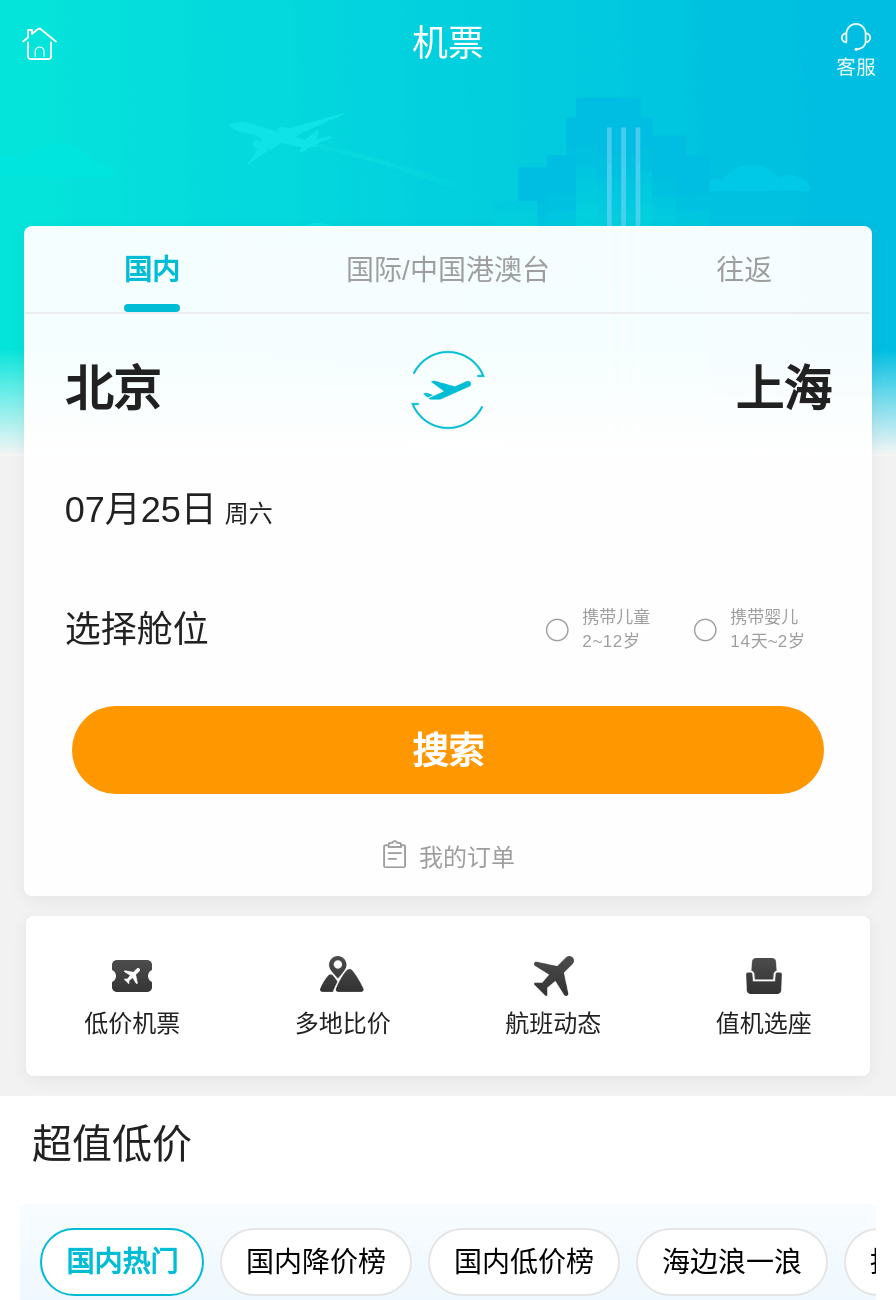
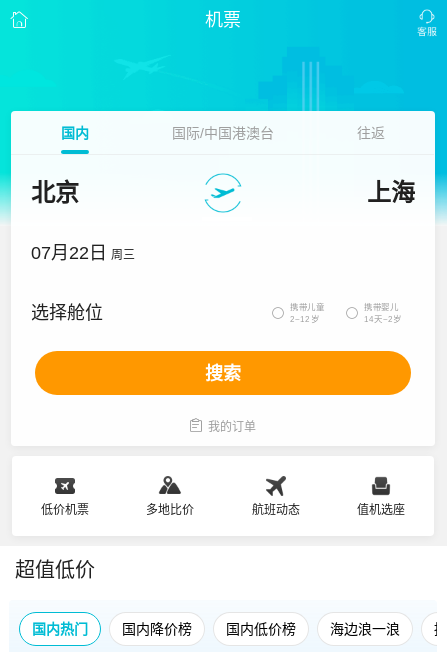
[65,490,273,530] 07月25日 周六 -> [31,243,135,263] 07月22日 周三

